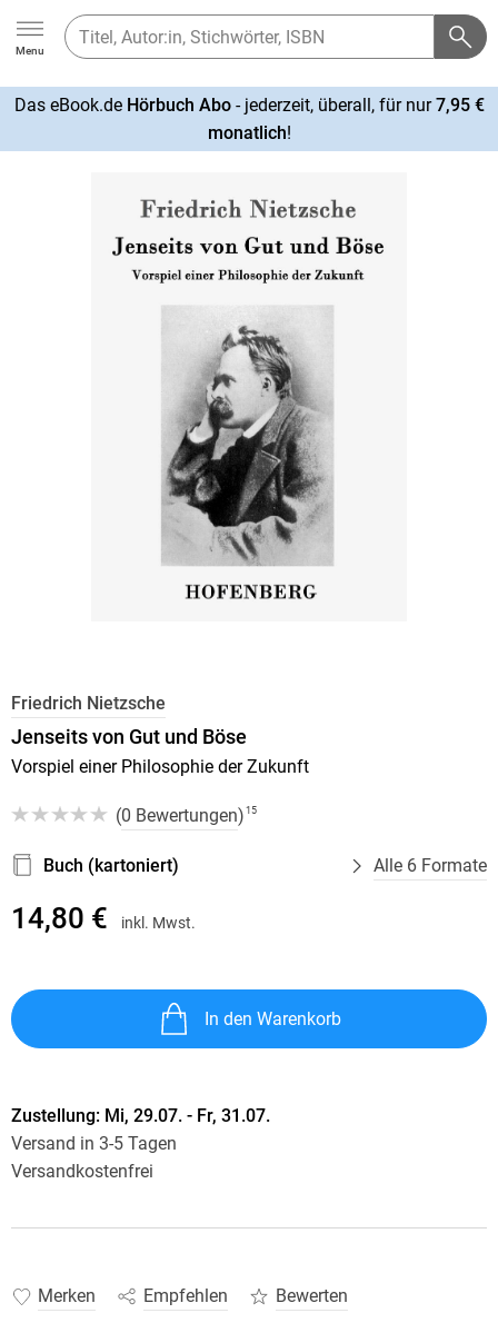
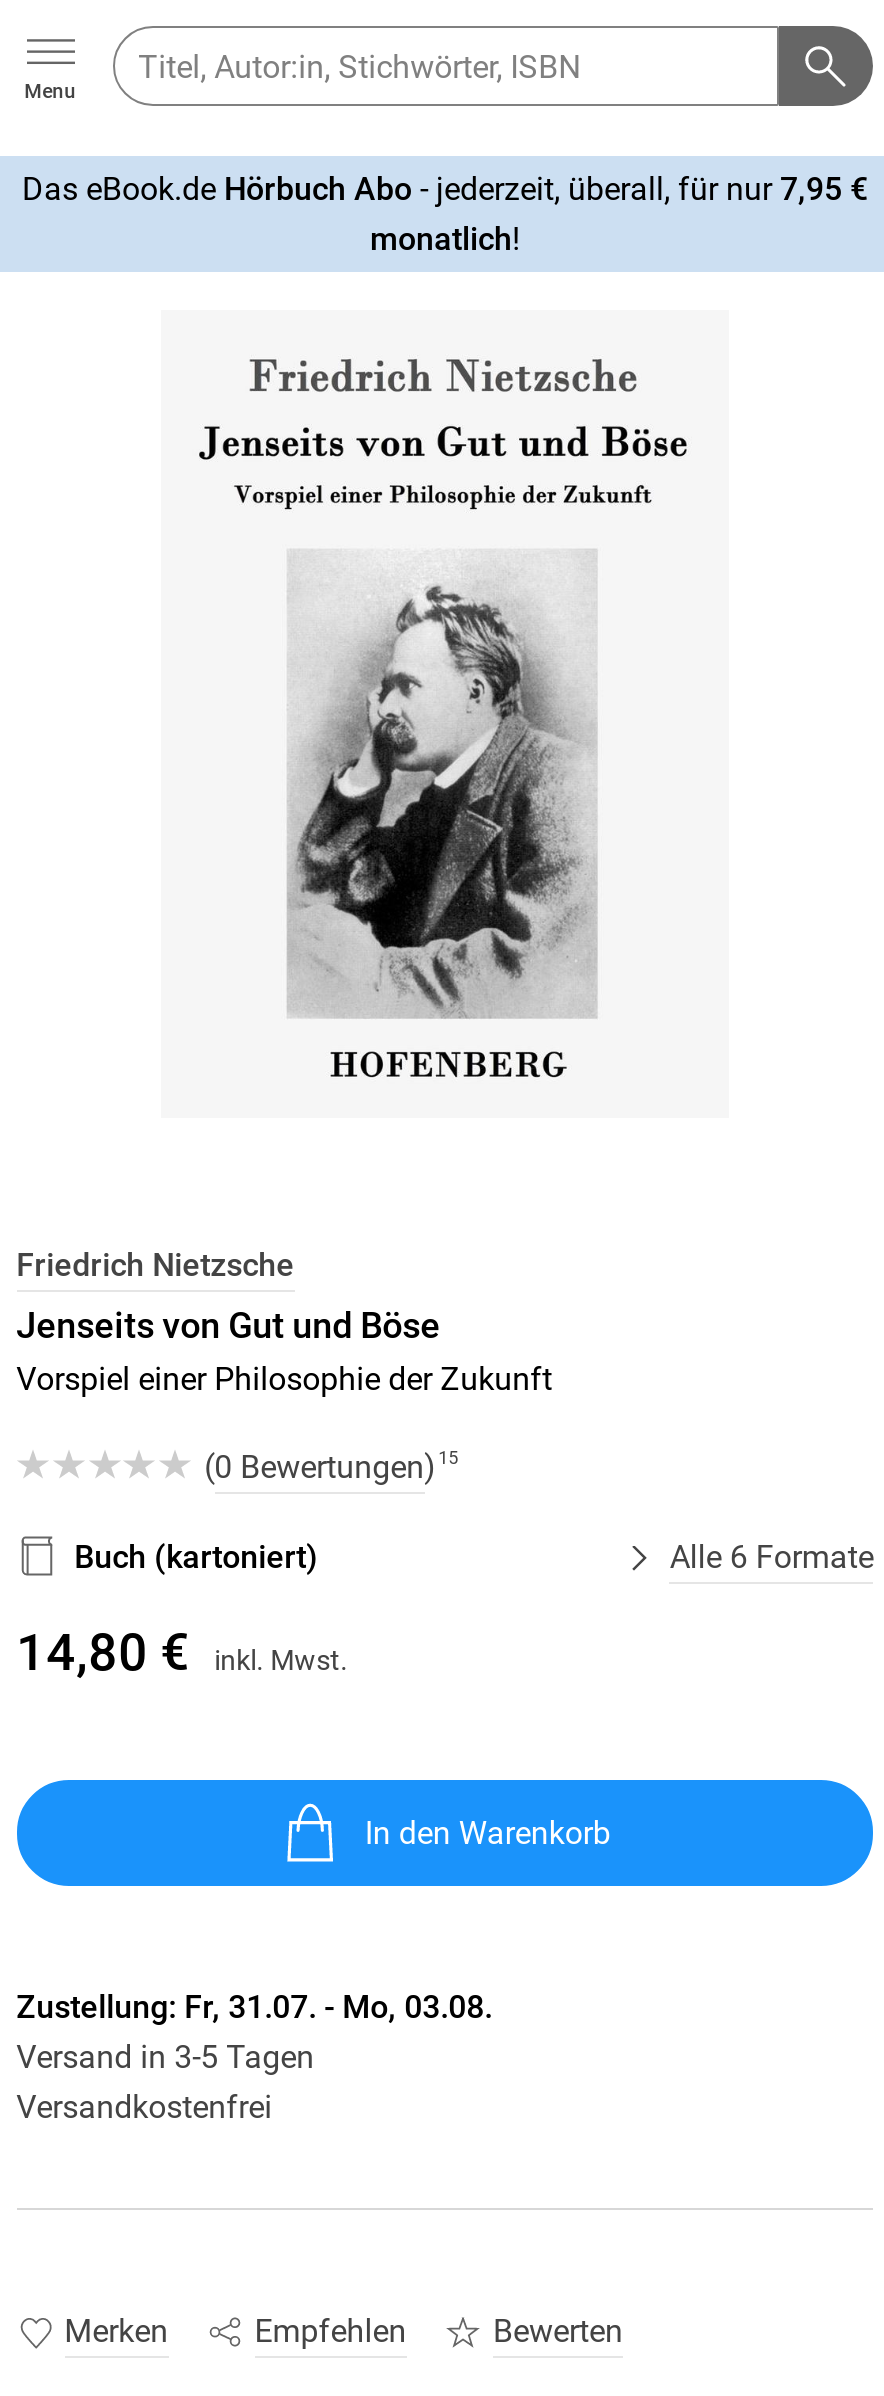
[11,1105,270,1126] Zustellung: Mi, 29.07. - Fr, 31.07. -> [16,1987,492,2025] Zustellung: Fr, 31.07. - Mo, 03.08.

